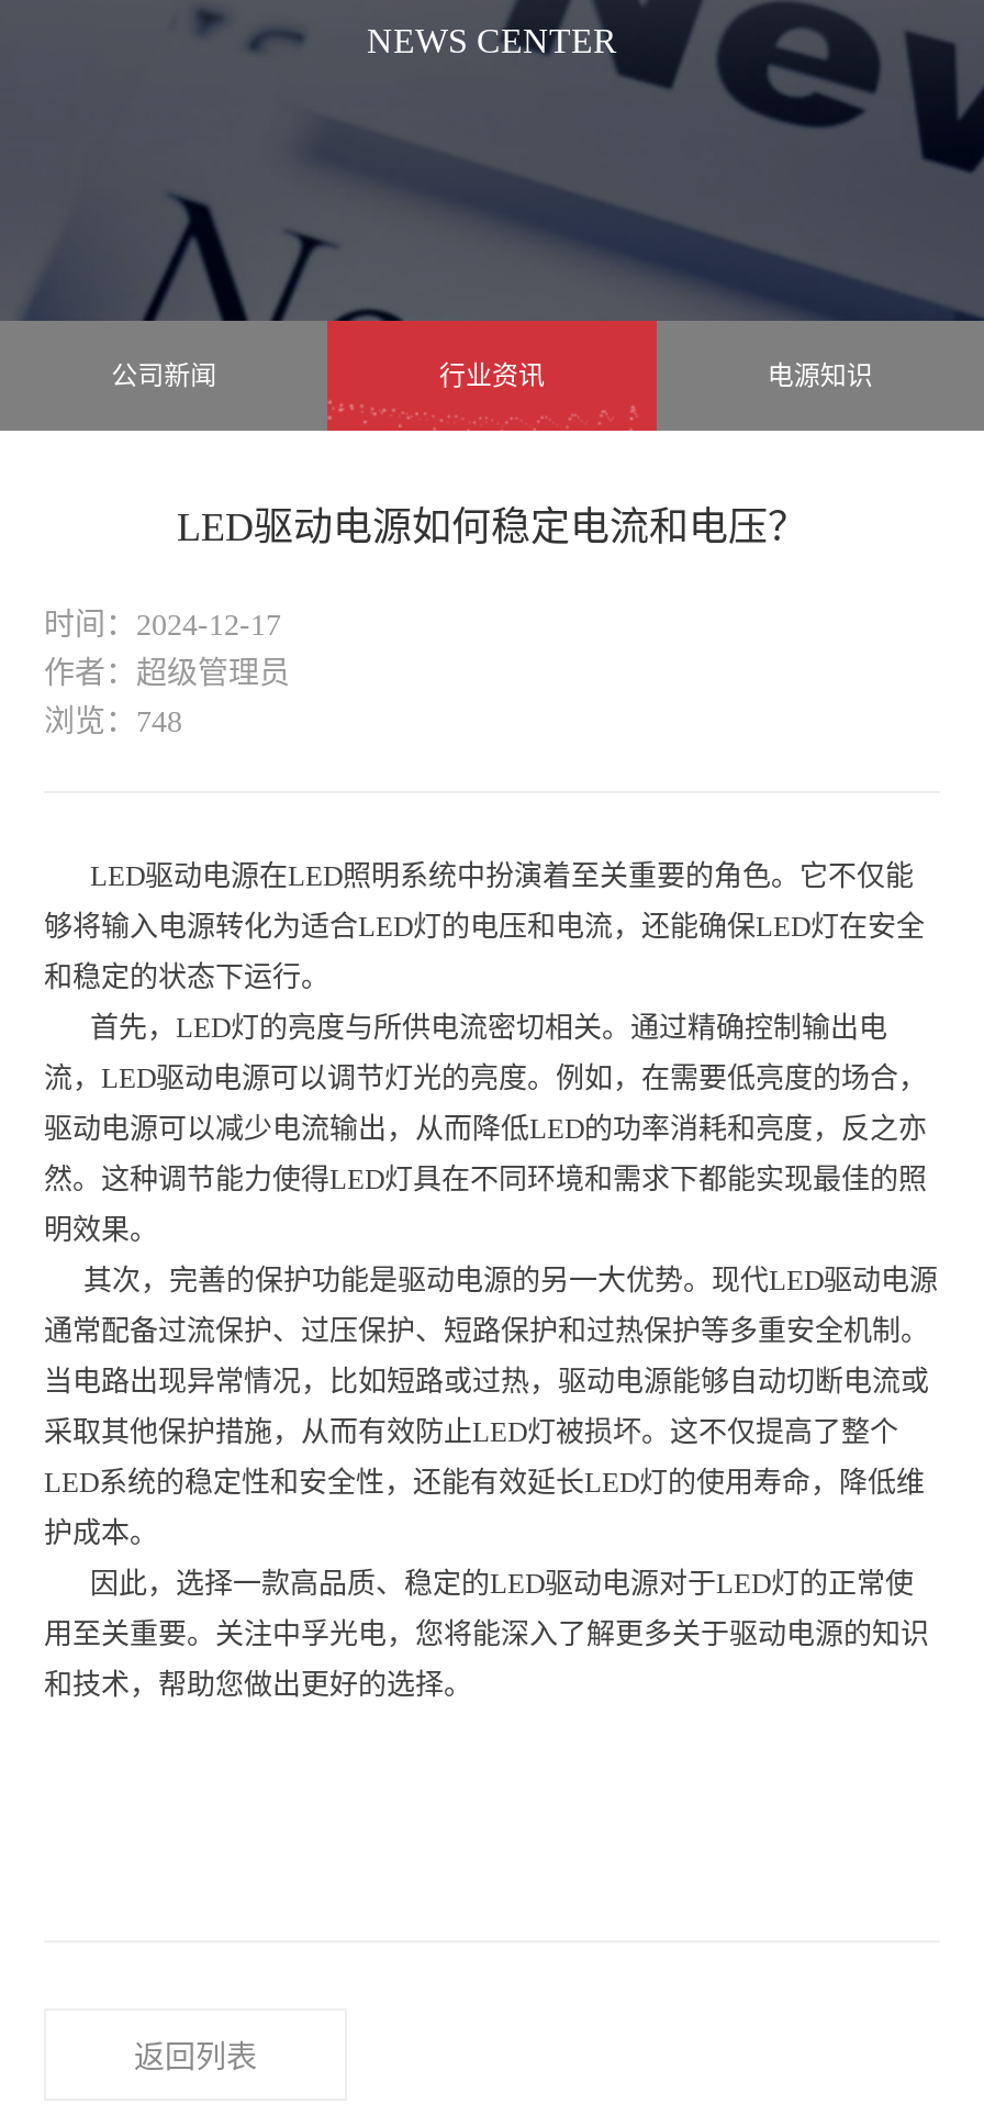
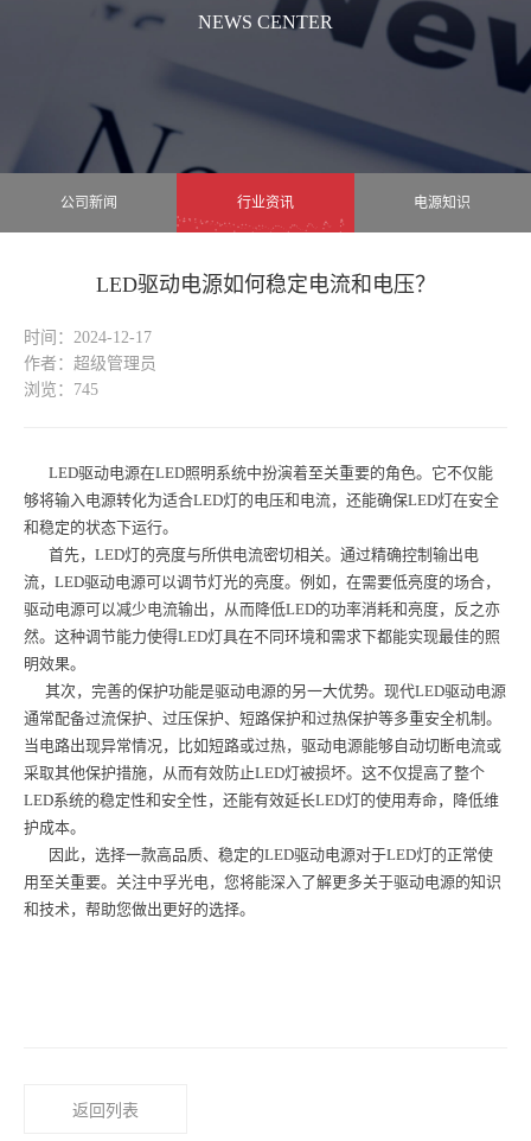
[44,705,182,738] 浏览：748 -> [24,381,98,399] 浏览：745

